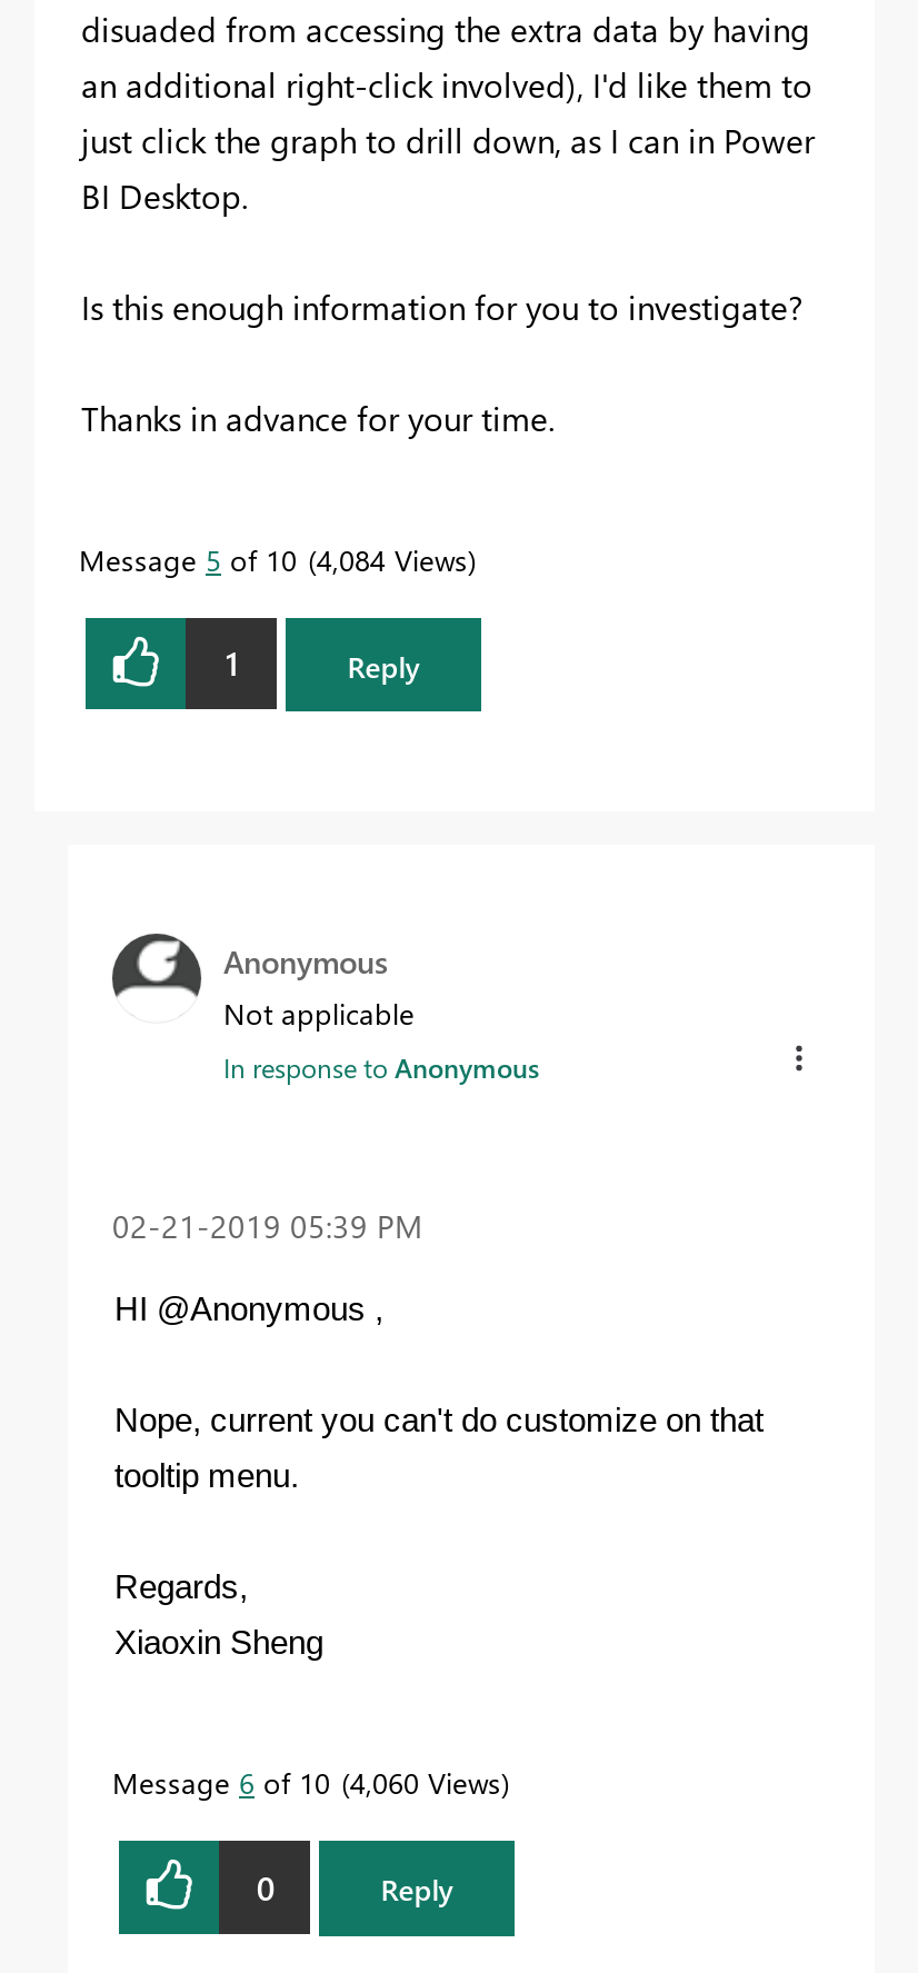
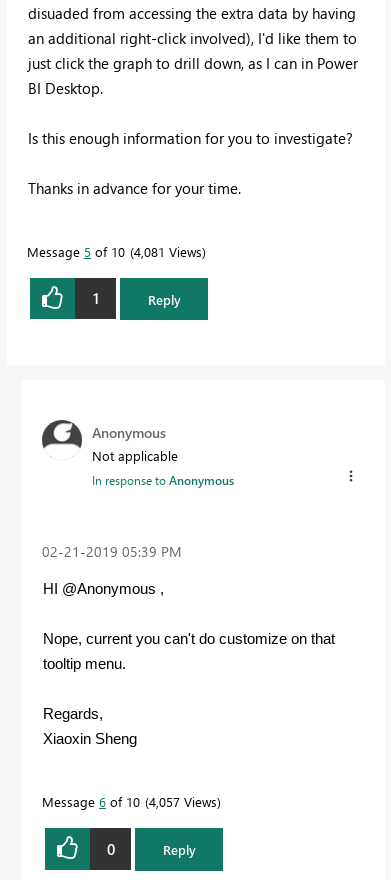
[79,540,468,578] Message 5 of 10 4,084 Views -> [27,243,202,260] Message 5 of 10 4,081 Views
[112,1764,501,1802] Message 6 of 10 4,060 Views -> [42,793,217,810] Message 6 of 10 4,057 Views

